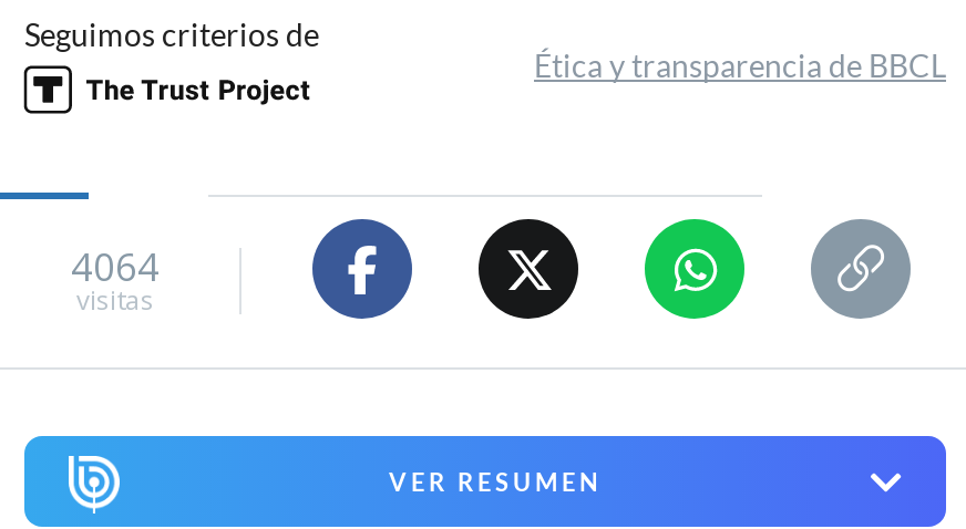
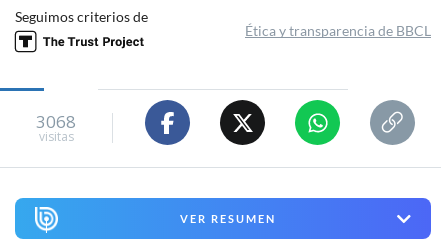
[71,241,160,292] 4064 -> [36,110,76,133] 3068

